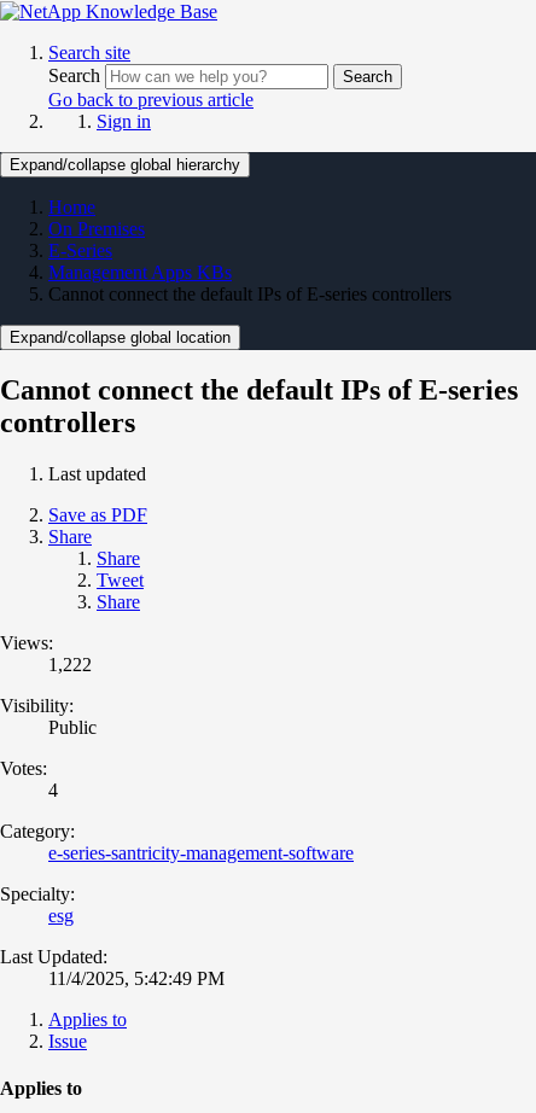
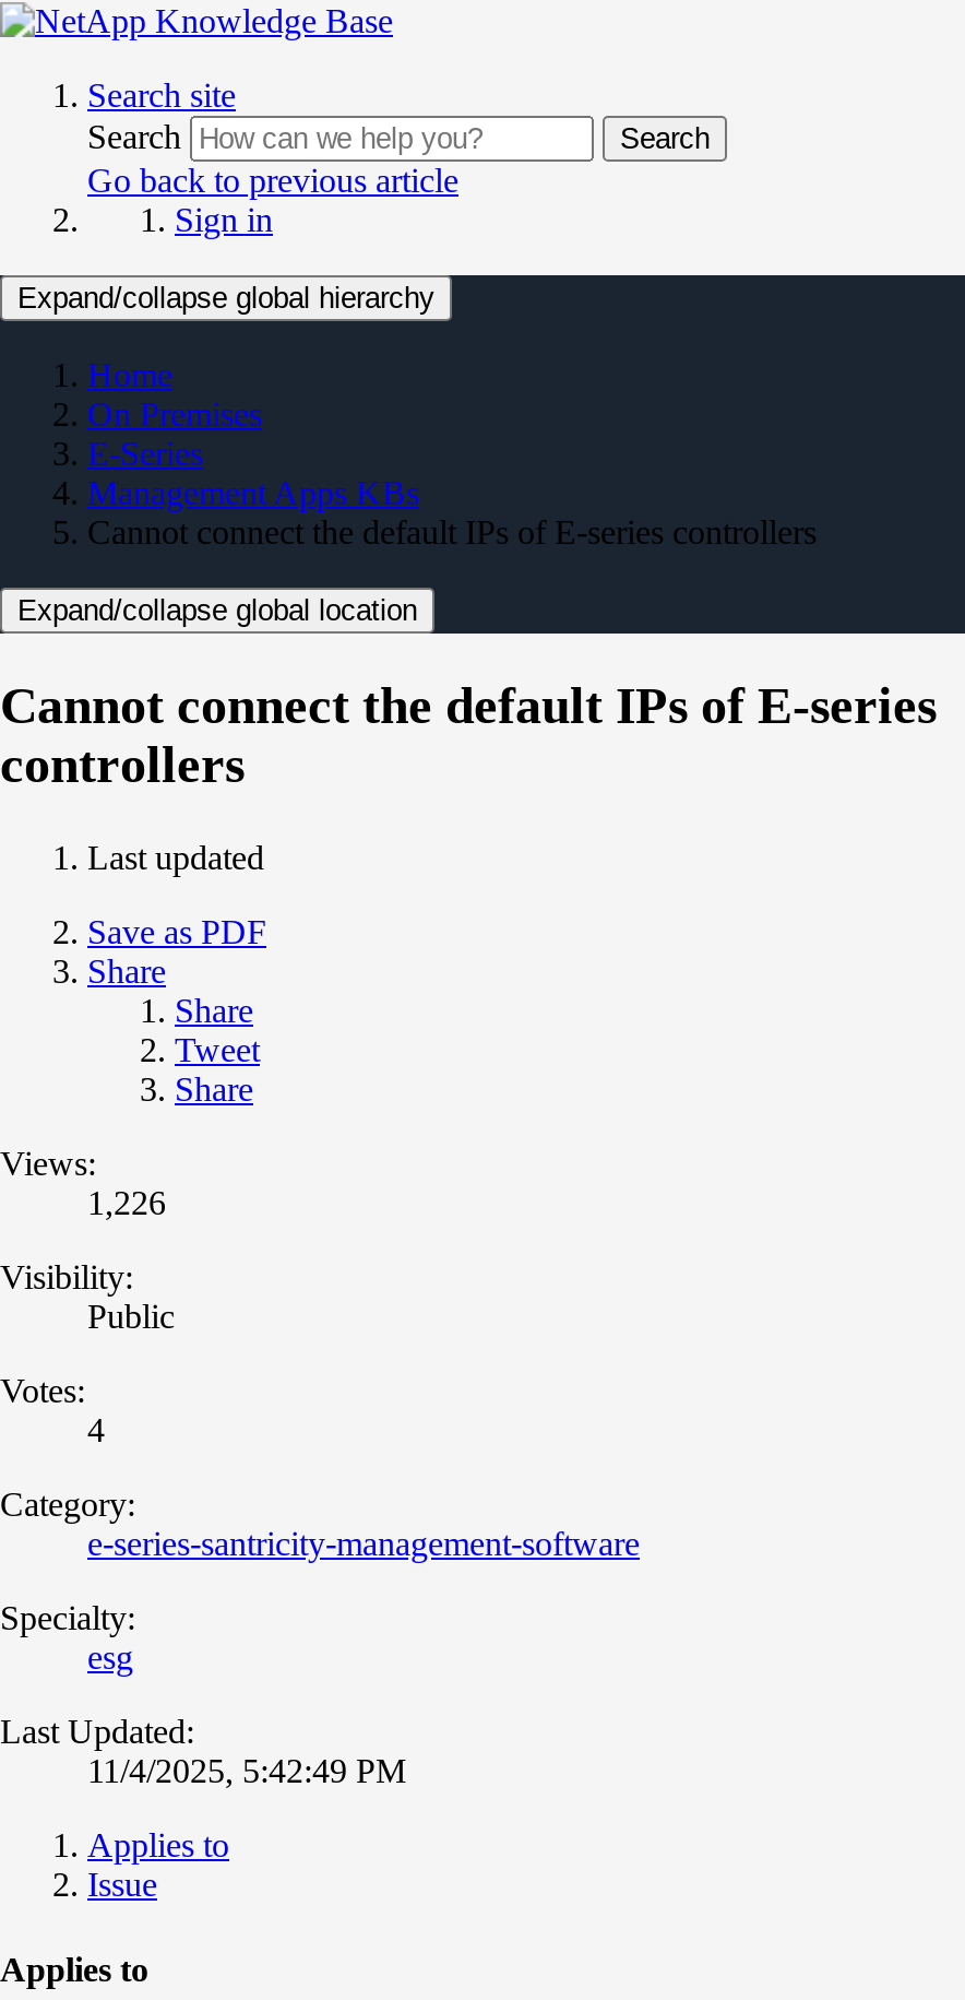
[48,654,92,674] 1,222 -> [87,1183,166,1221] 1,226

